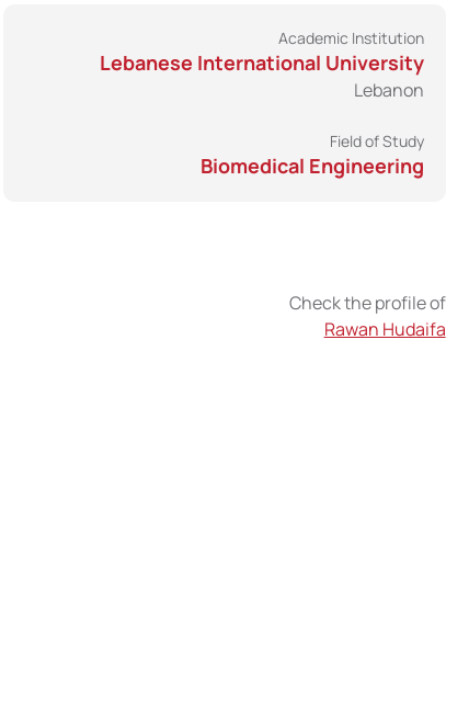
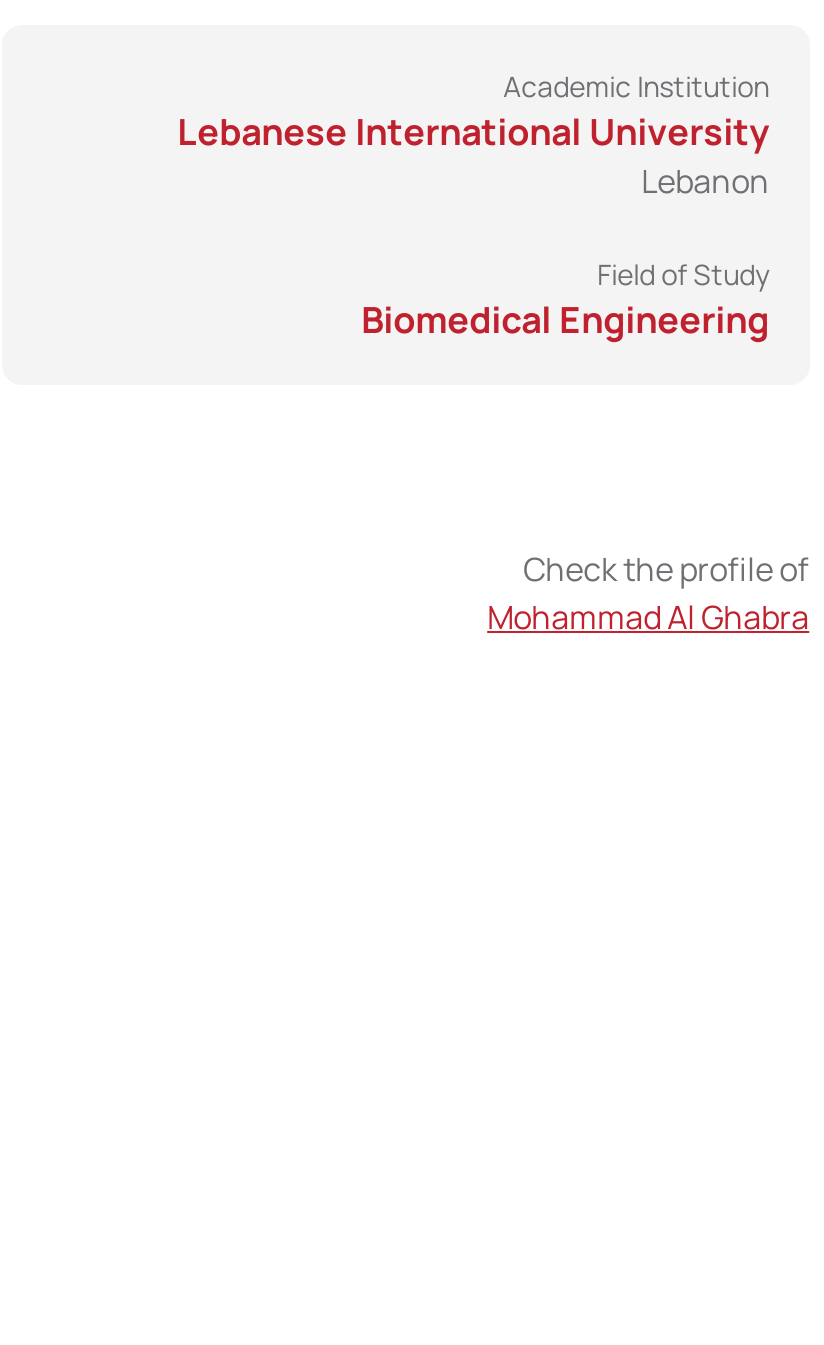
[324,317,446,341] Rawan Hudaifa -> [487,595,809,639] Mohammad Al Ghabra

